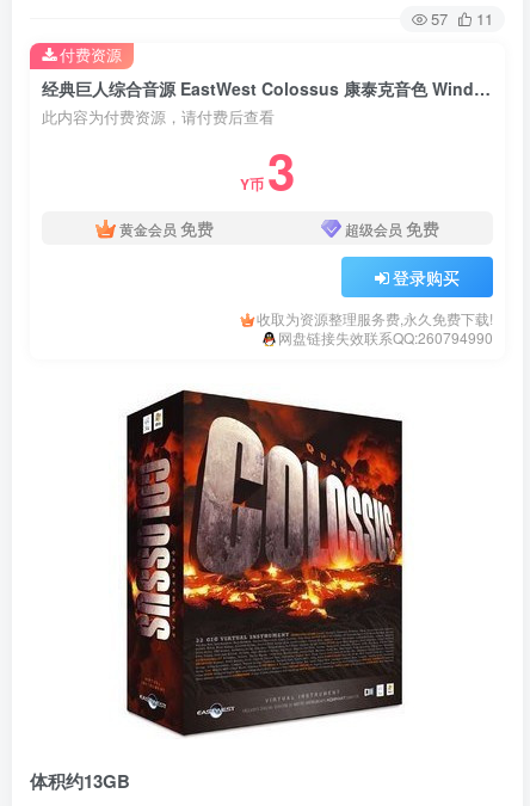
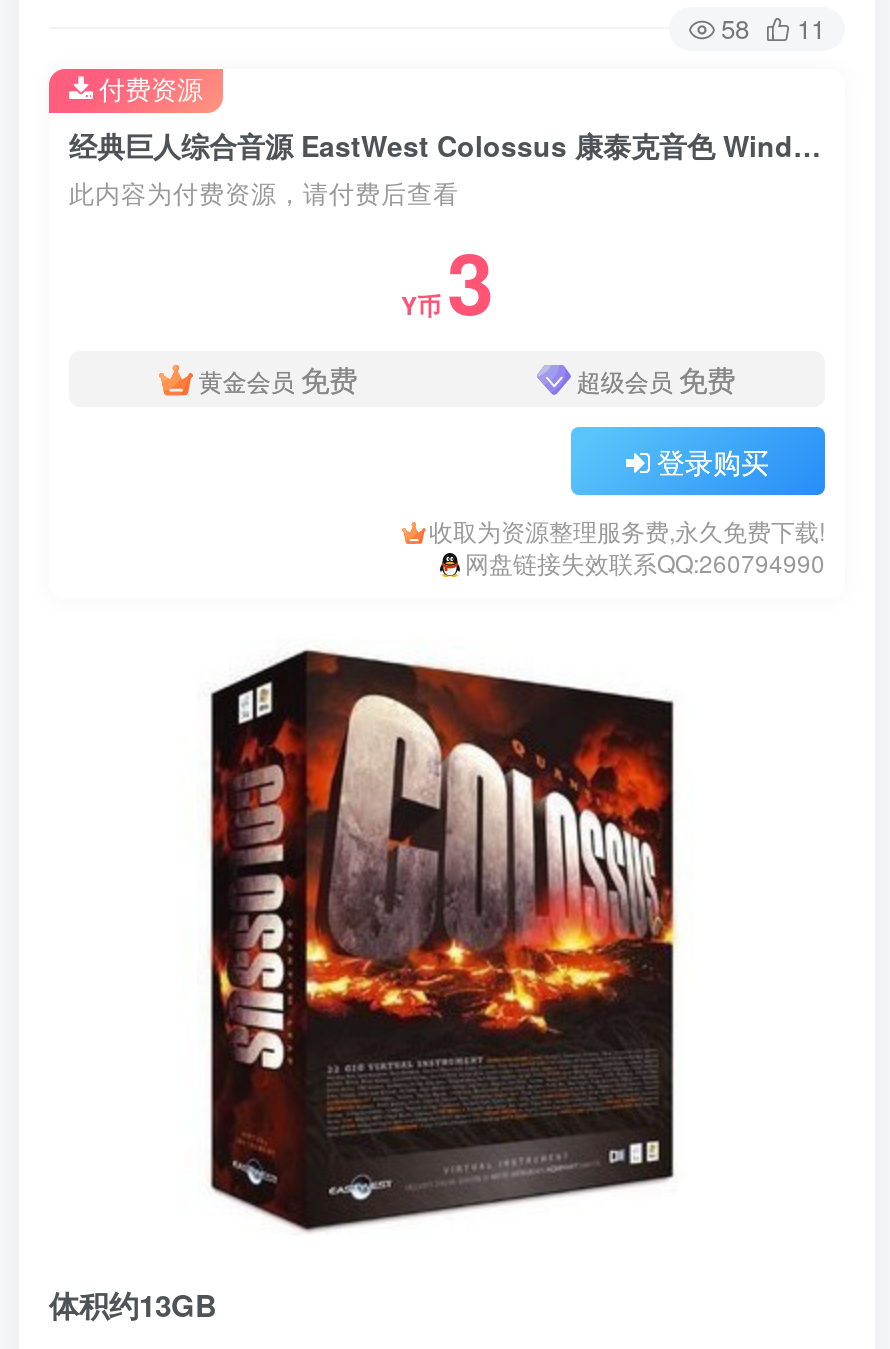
[431,7,493,30] 57 11 -> [721,9,825,47] 58 11

